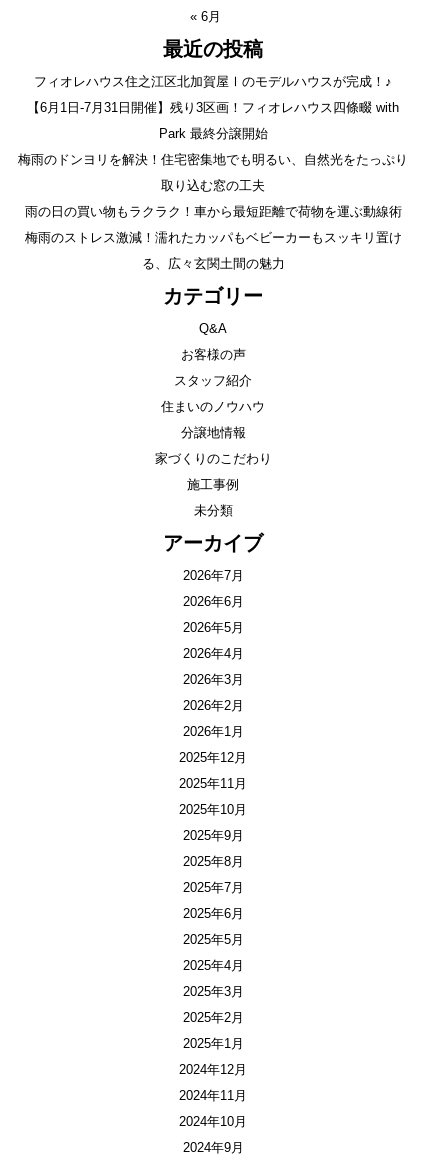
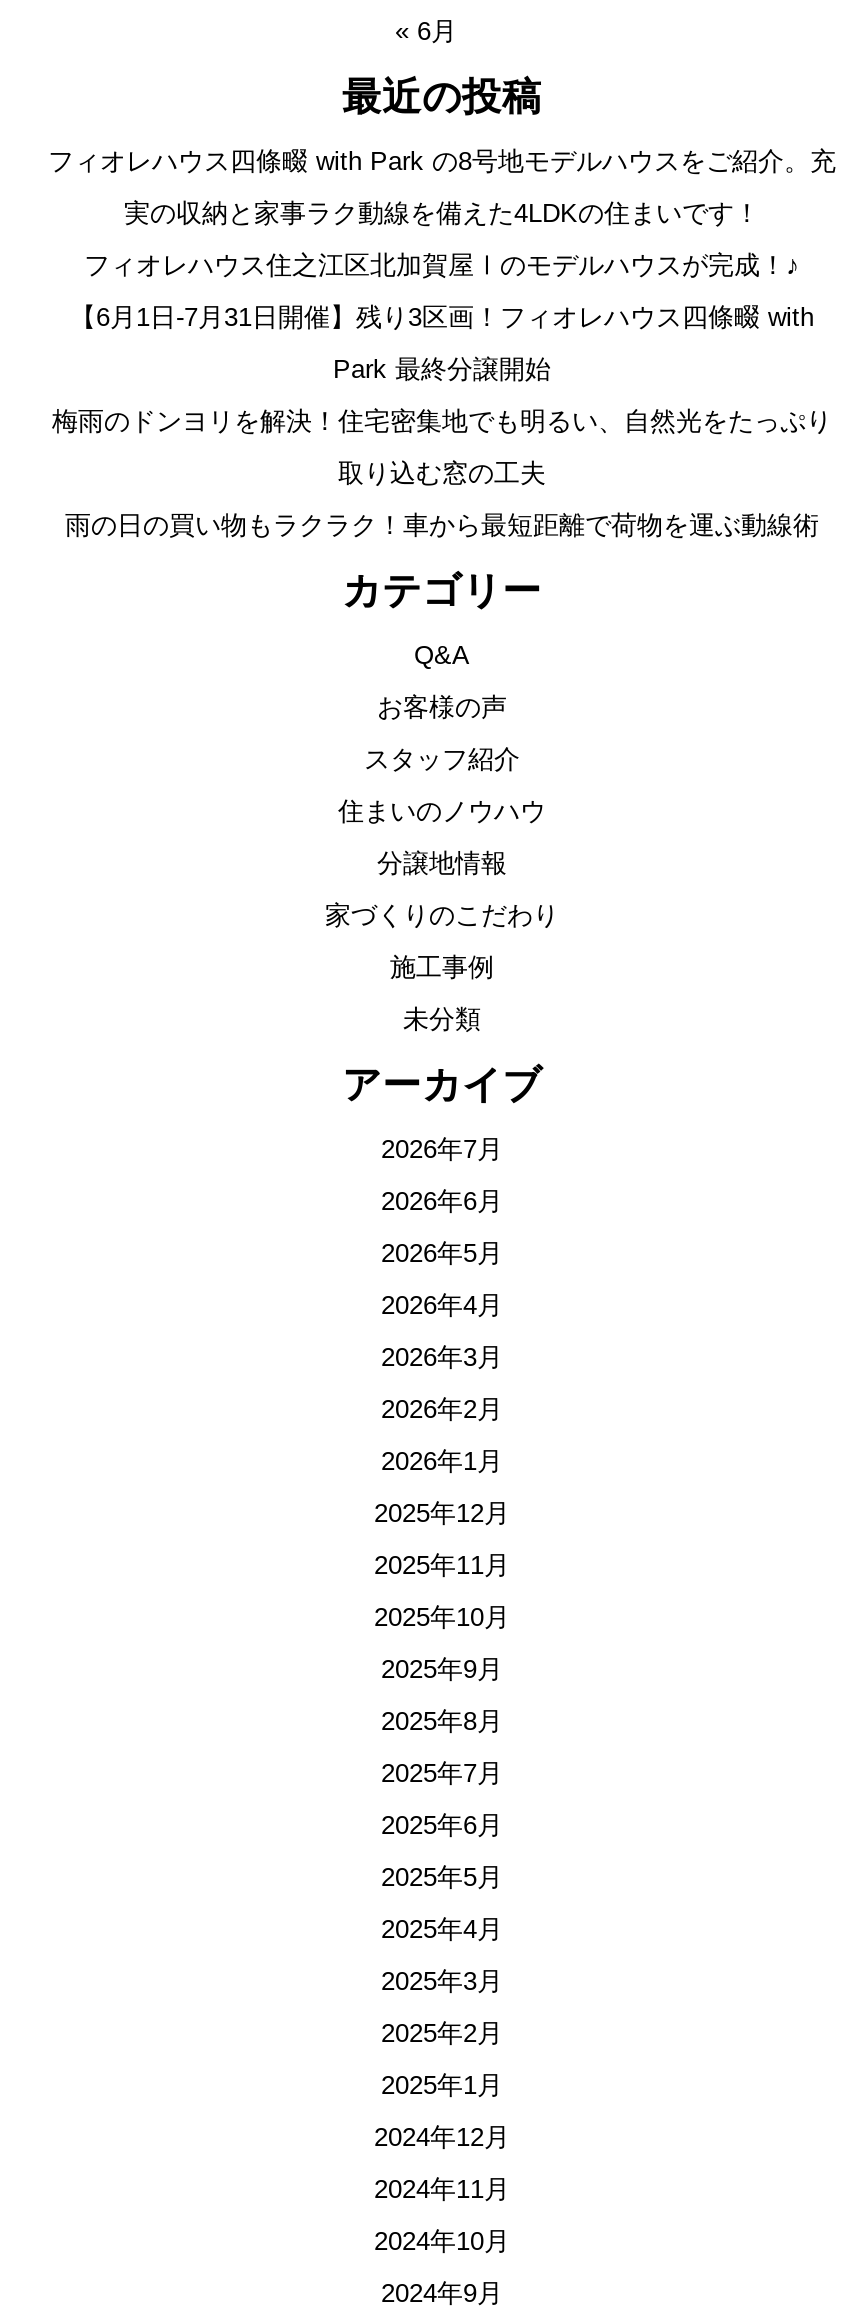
none -> [48,146,836,228] フィオレハウス四條畷 with Park の8号地モデルハウスをご紹介。充 | 実の収納と家事ラク動線を備えた4LDKの住まいです！
moved [18,100,408,219] -> [52,302,832,540]: 【6月1日-7月31日開催】残り3区画！フィオレハウス四條畷 with | Park 最終分譲開始 | 梅雨のドンヨリを解決！住宅密集地でも明るい、自然光をたっぷり | 取り込む窓の工夫 | 雨の日の買い物もラクラク！車から最短距離で荷物を運ぶ動線術
[24,230,401,271] 梅雨のストレス激減！濡れたカッパもベビーカーもスッキリ置け | る、広々玄関土間の魅力 -> none

